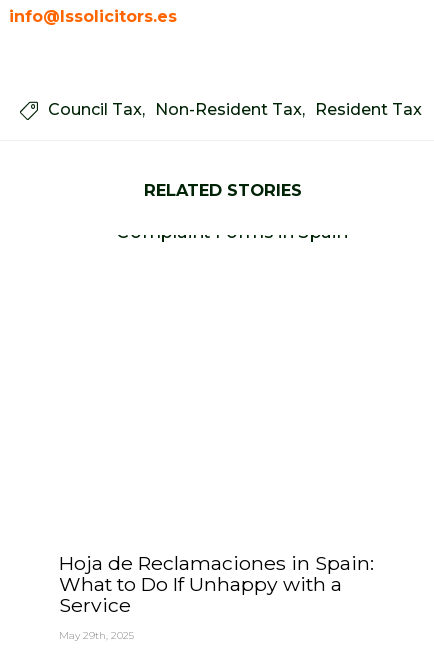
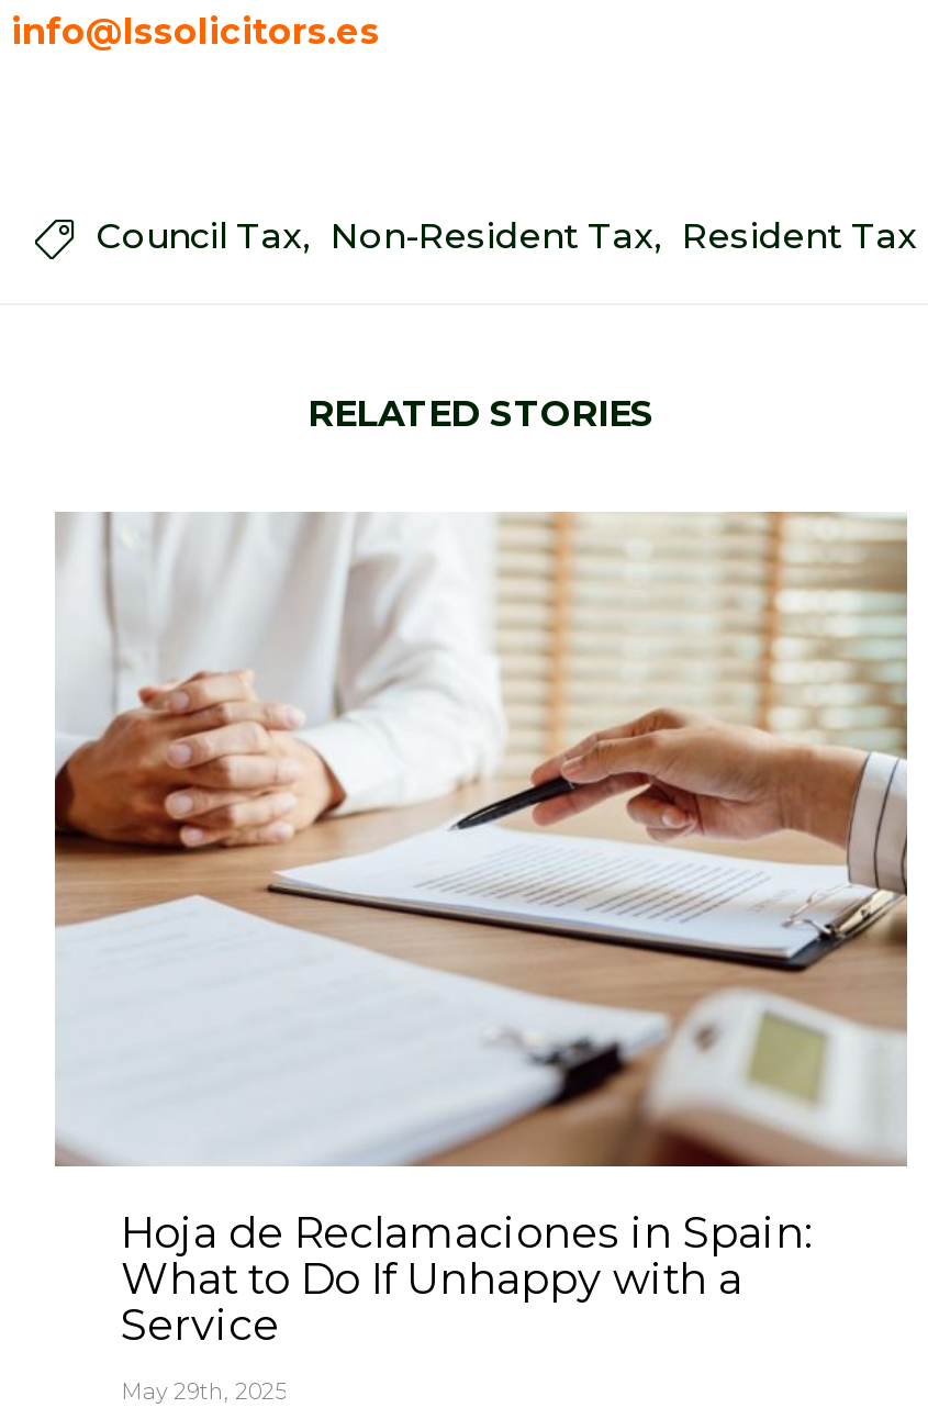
none -> [53,509,909,1170] [image]

